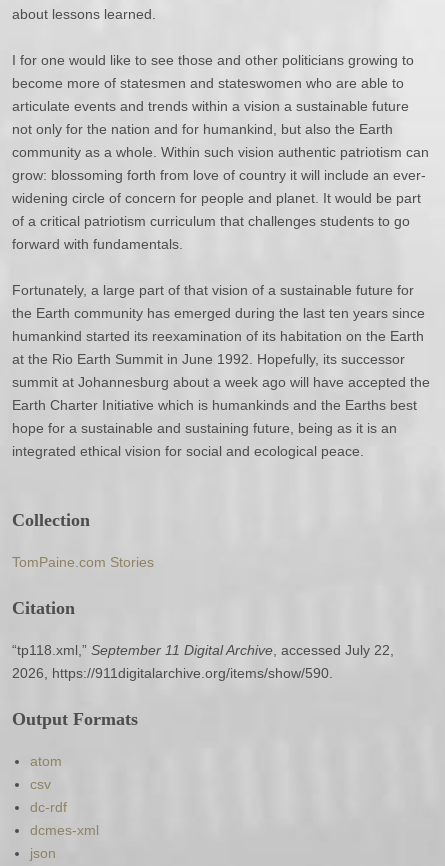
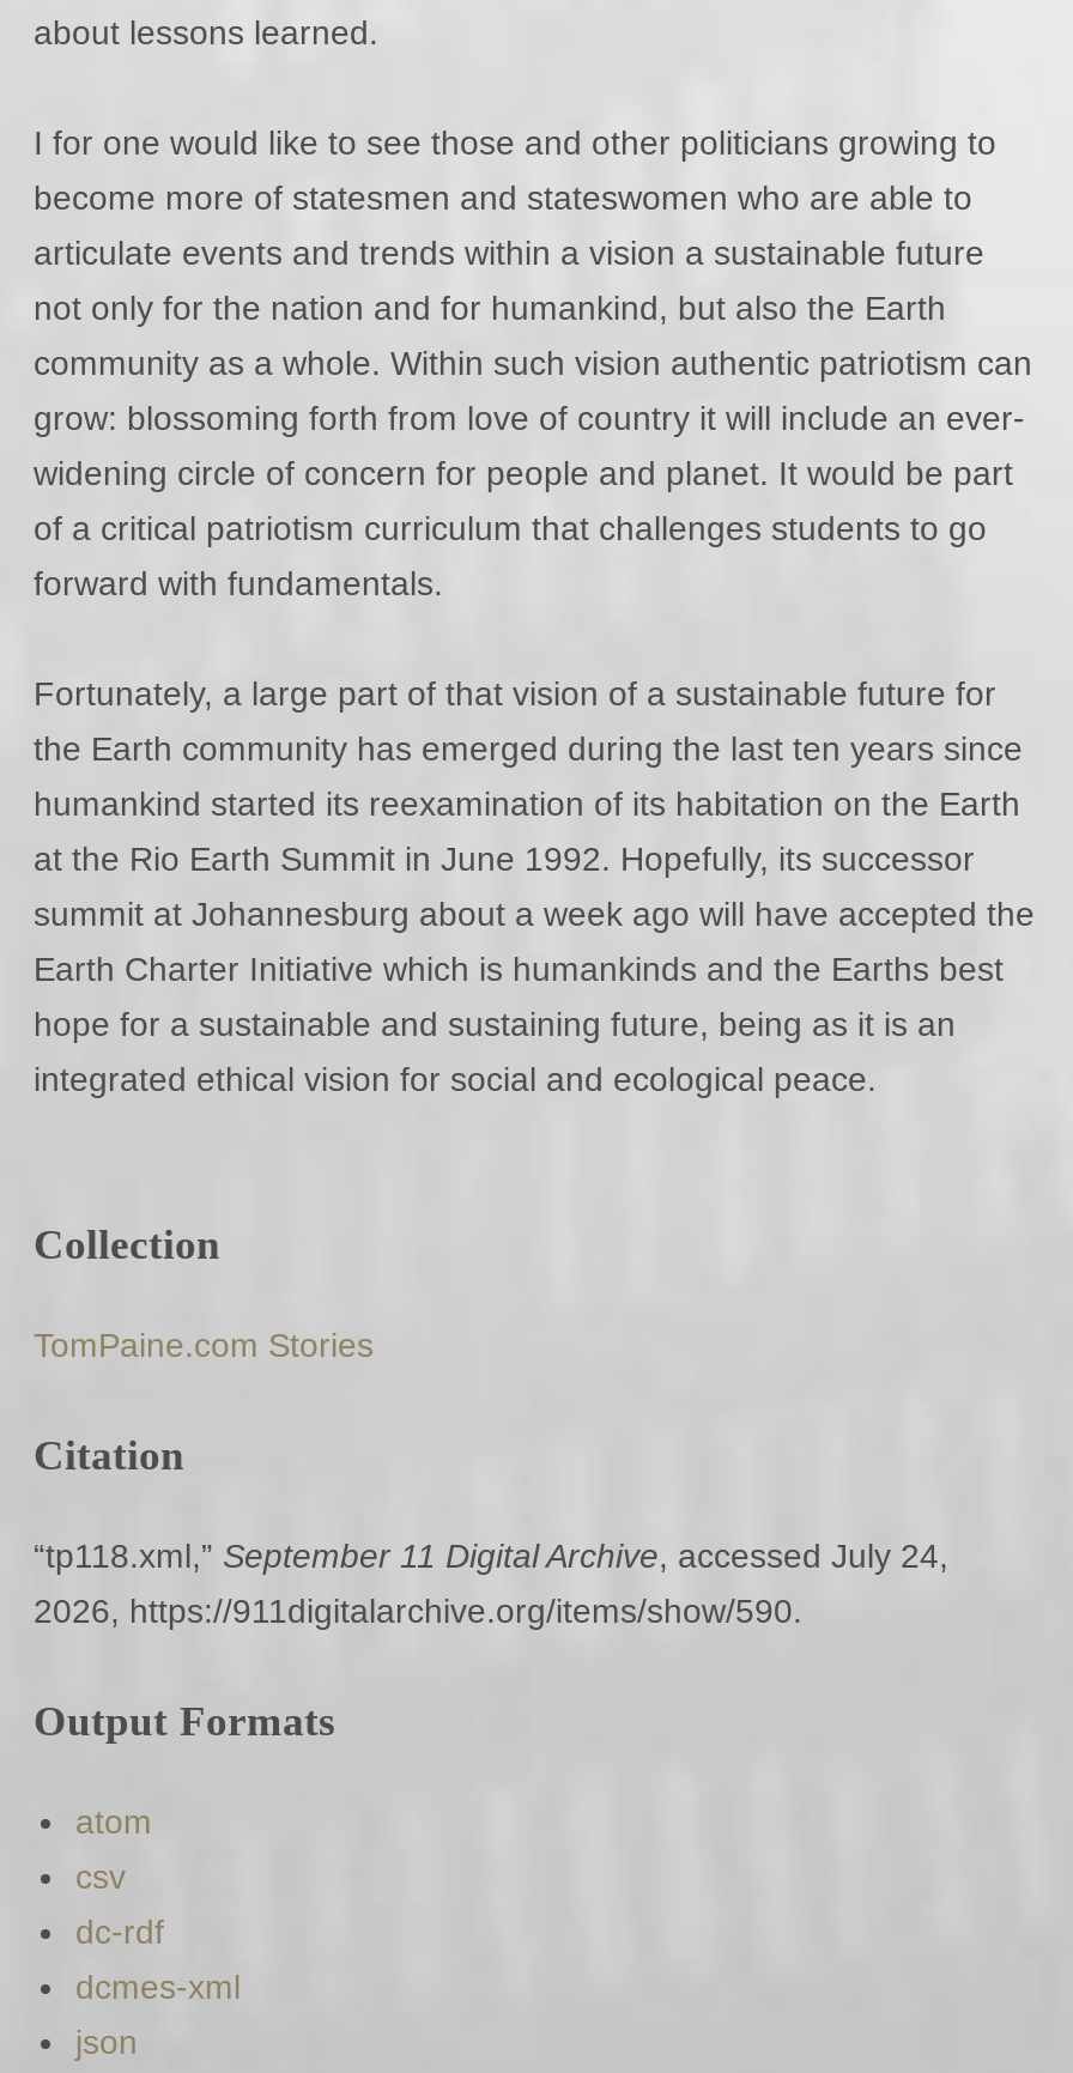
[12,642,394,658] “tp118.xml,” September 11 Digital Archive, accessed July 22, -> [34,1536,948,1575] “tp118.xml,” September 11 Digital Archive, accessed July 24,

